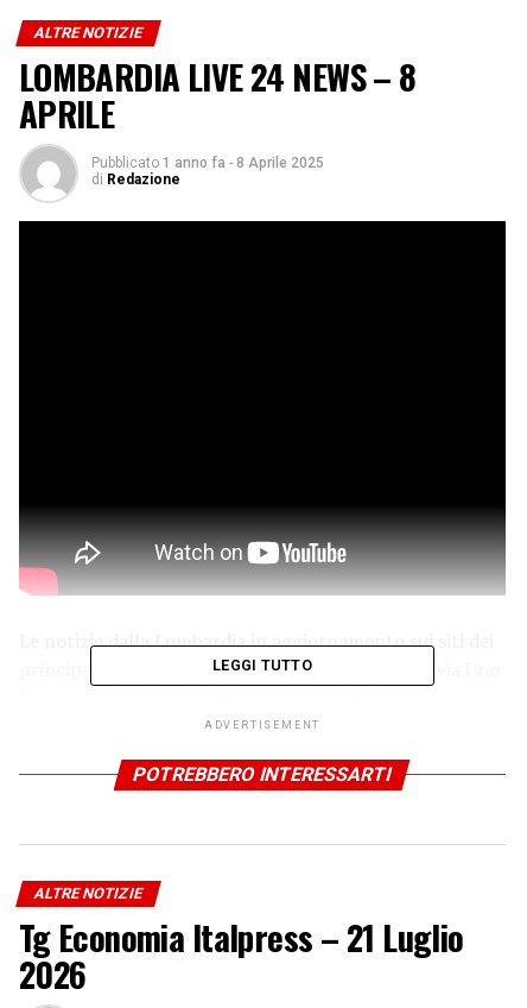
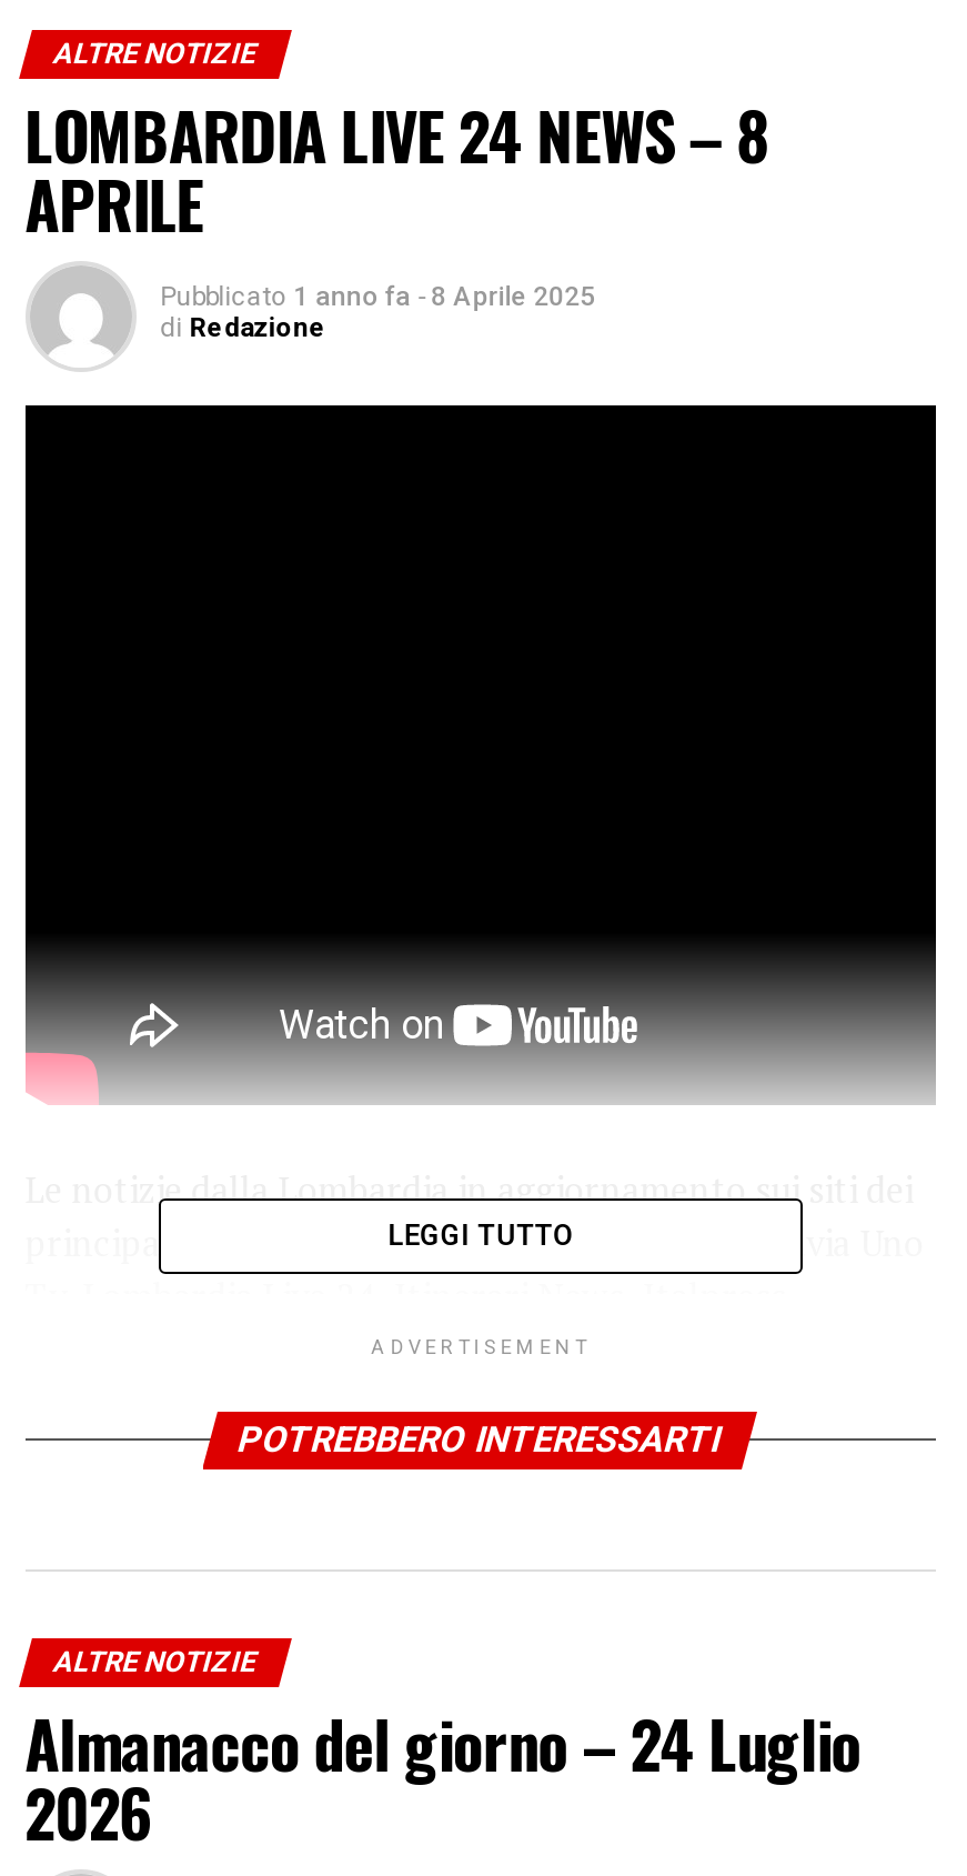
[19,912,464,962] Tg Economia Italpress – 21 Luglio -> [25,1696,861,1789] Almanacco del giorno – 24 Luglio

